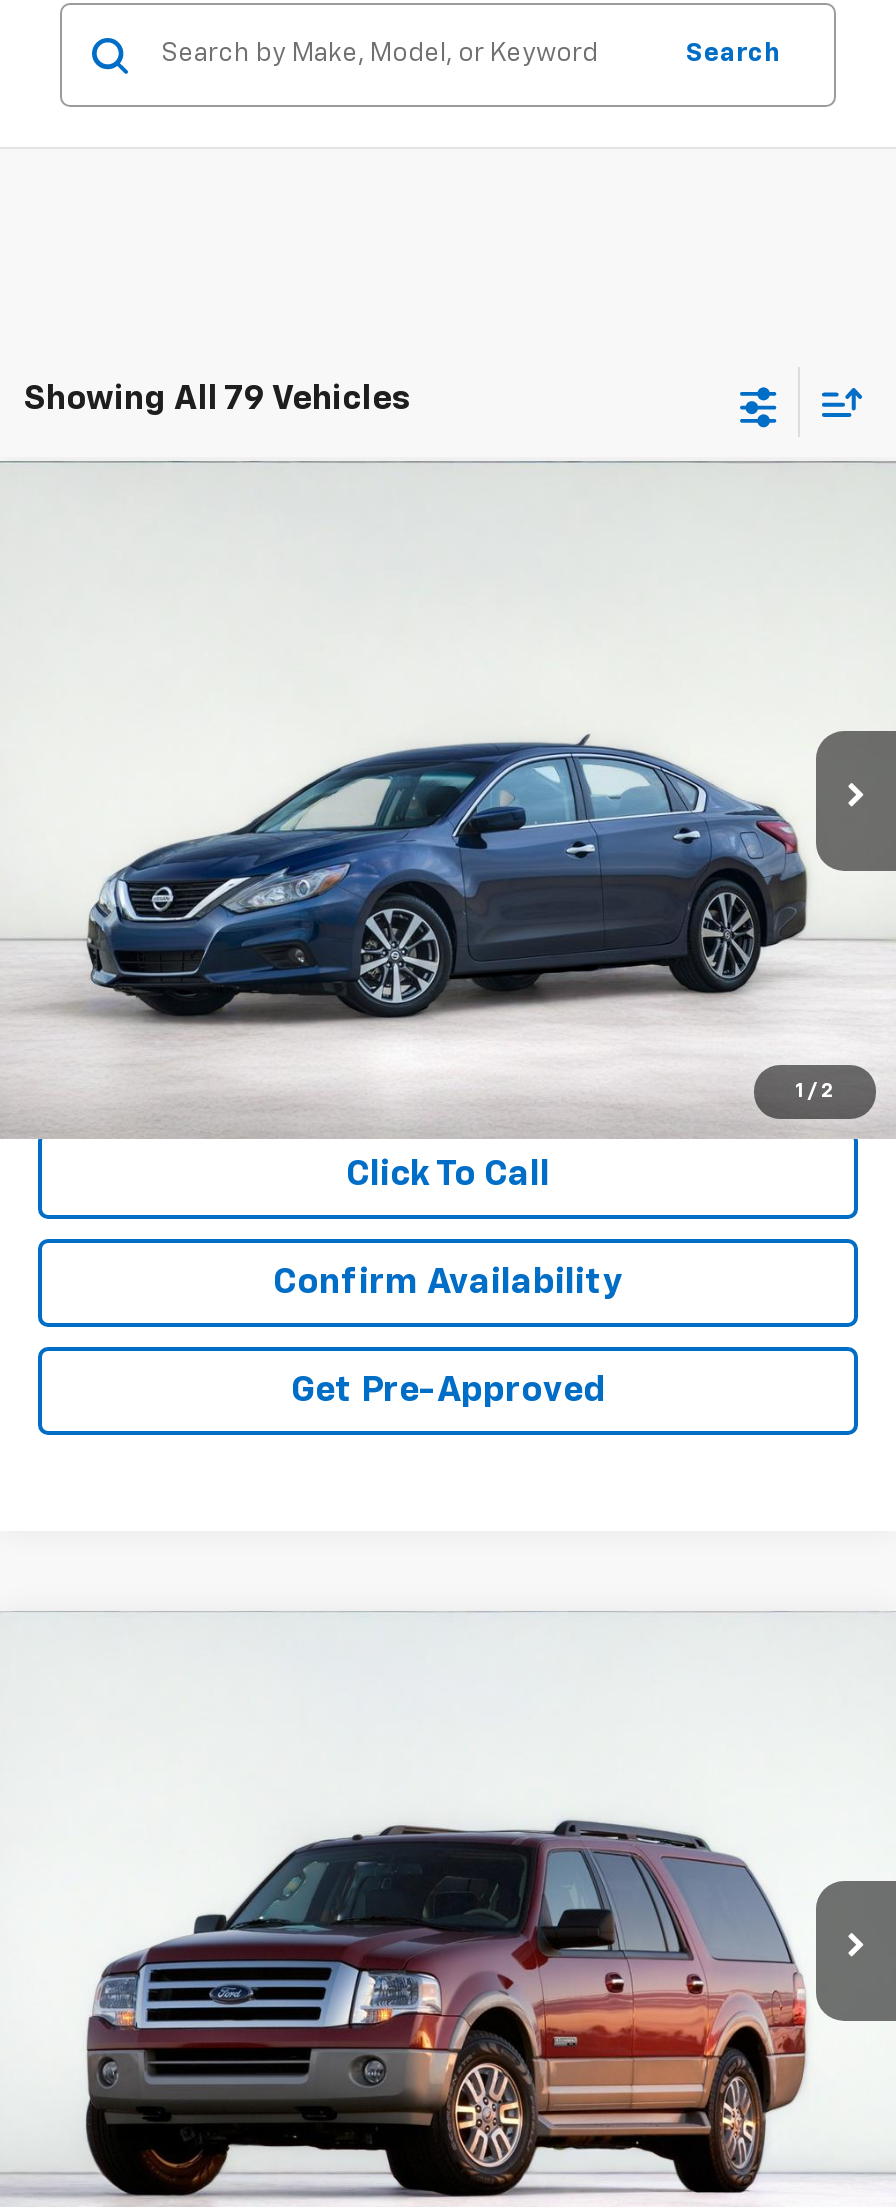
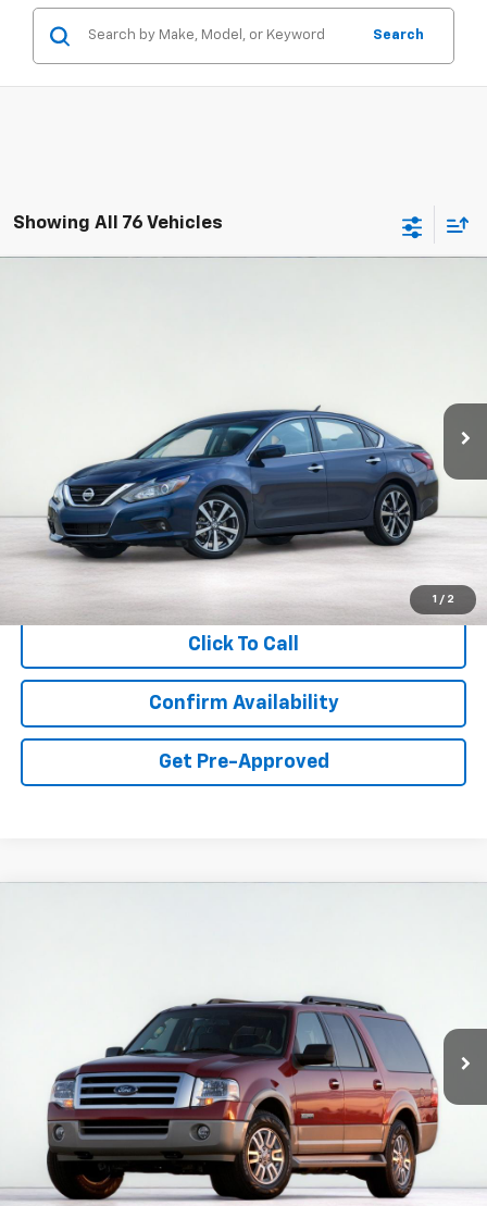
[24,384,412,418] Showing All 79 Vehicles -> [13,215,223,233] Showing All 76 Vehicles

